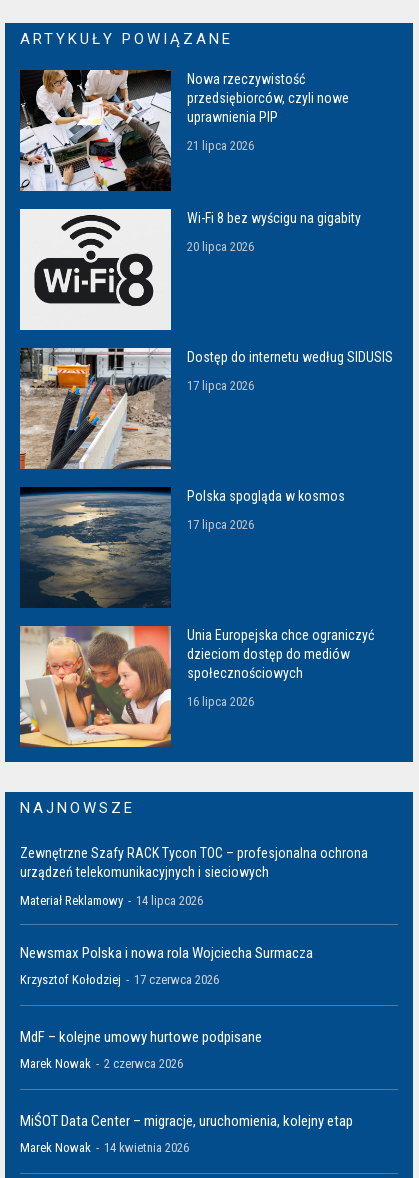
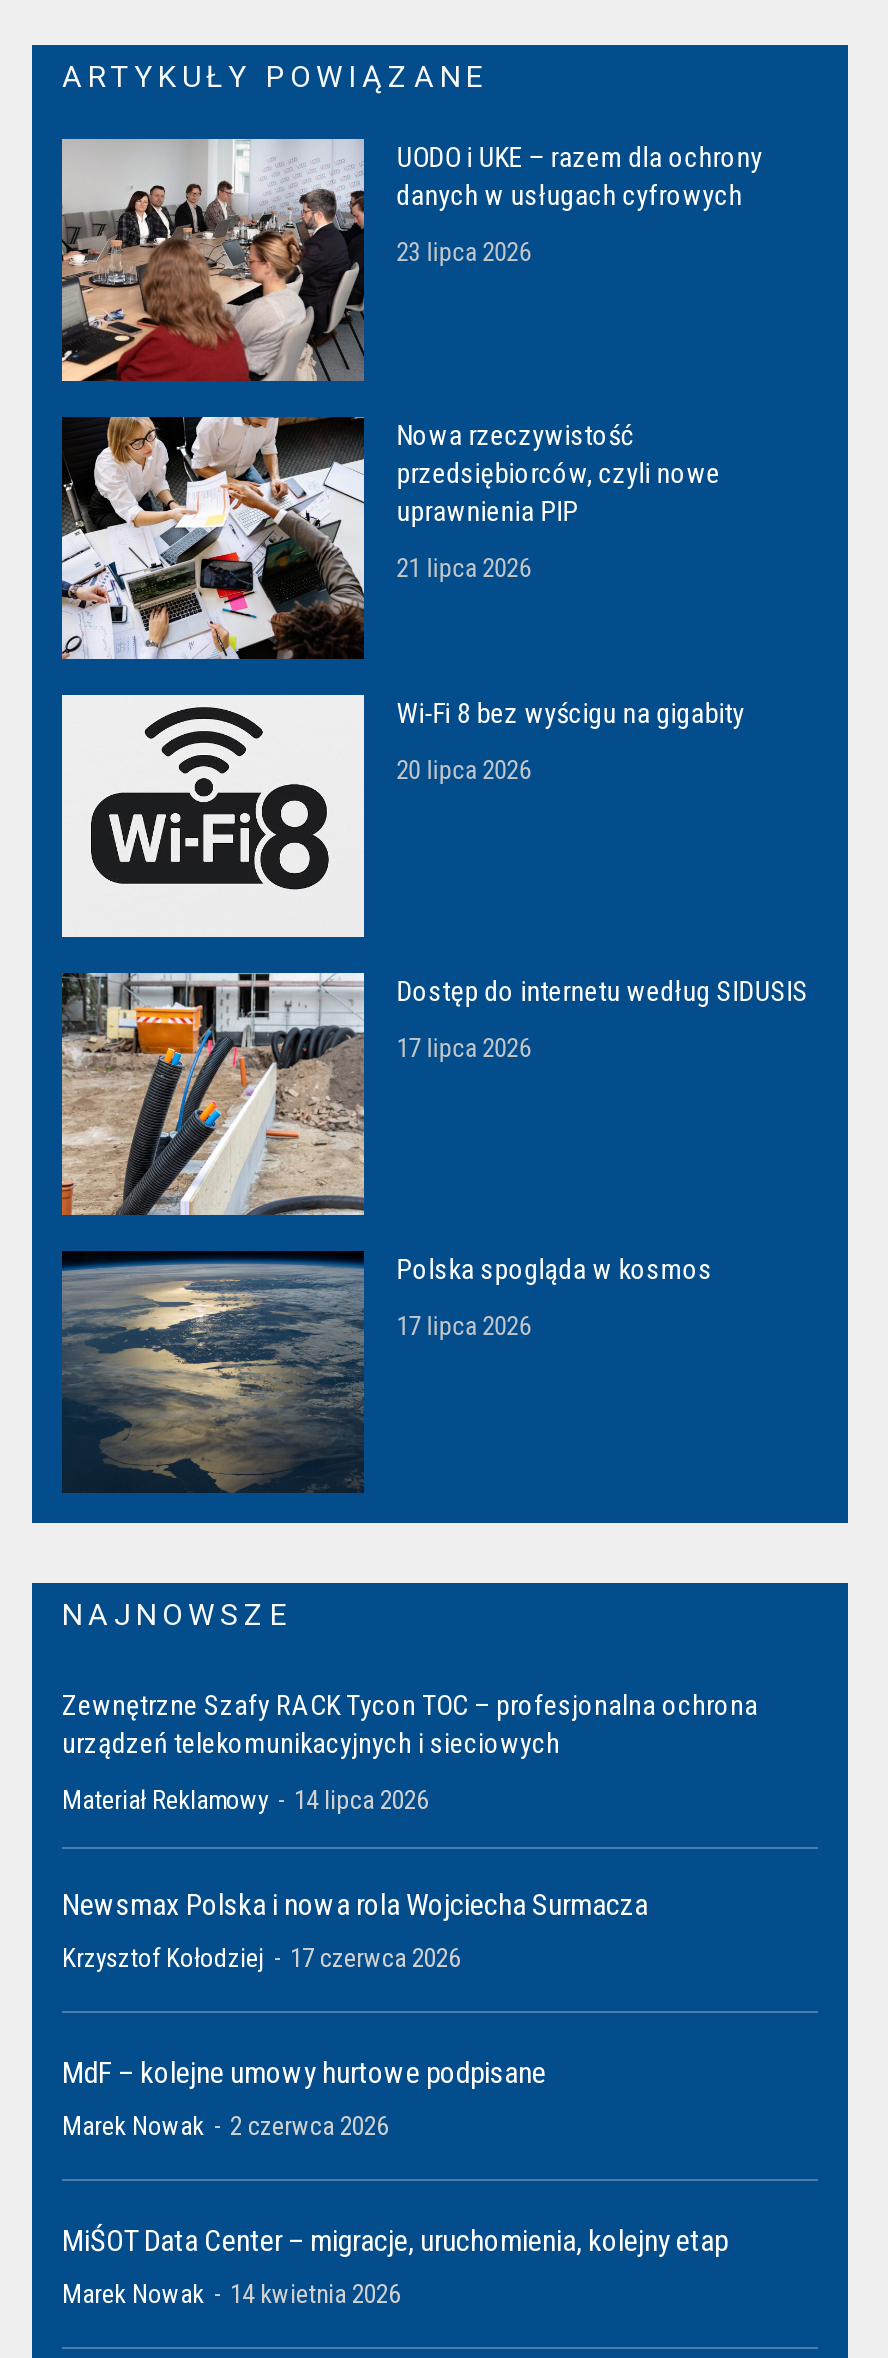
none -> [60,137,762,383] [image] | UODO i UKE – razem dla ochrony | danych w usługach cyfrowych | 23 lipca 2026
moved [18,68,393,532] -> [58,413,808,1341]: [image] | Nowa rzeczywistość | przedsiębiorców, czyli nowe | ... | Polska spogląda w kosmos | 17 lipca 2026
moved [19,488,172,608] -> [60,1253,366,1493]: [image]
[19,625,374,748] [image] | Unia Europejska chce ograniczyć | dzieciom dostęp do mediów | społecznościowych | 16 lipca 2026 -> none

